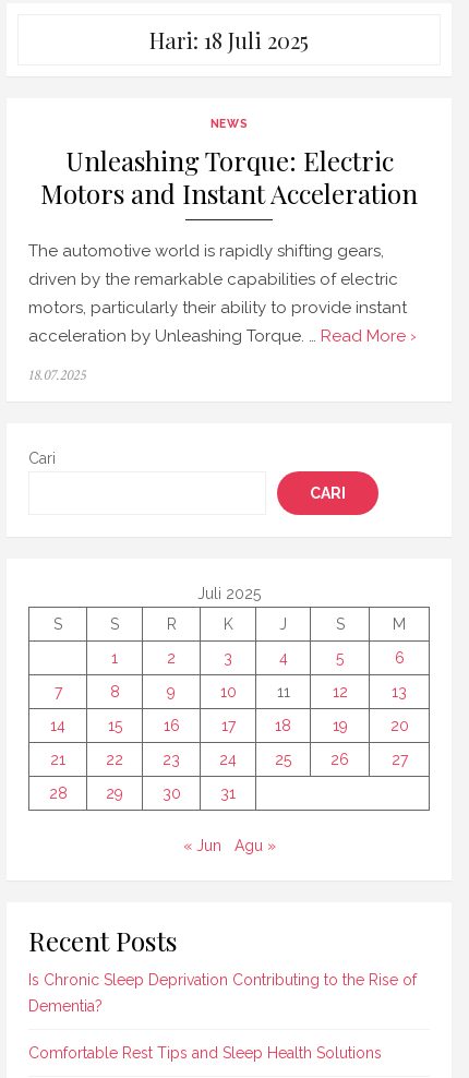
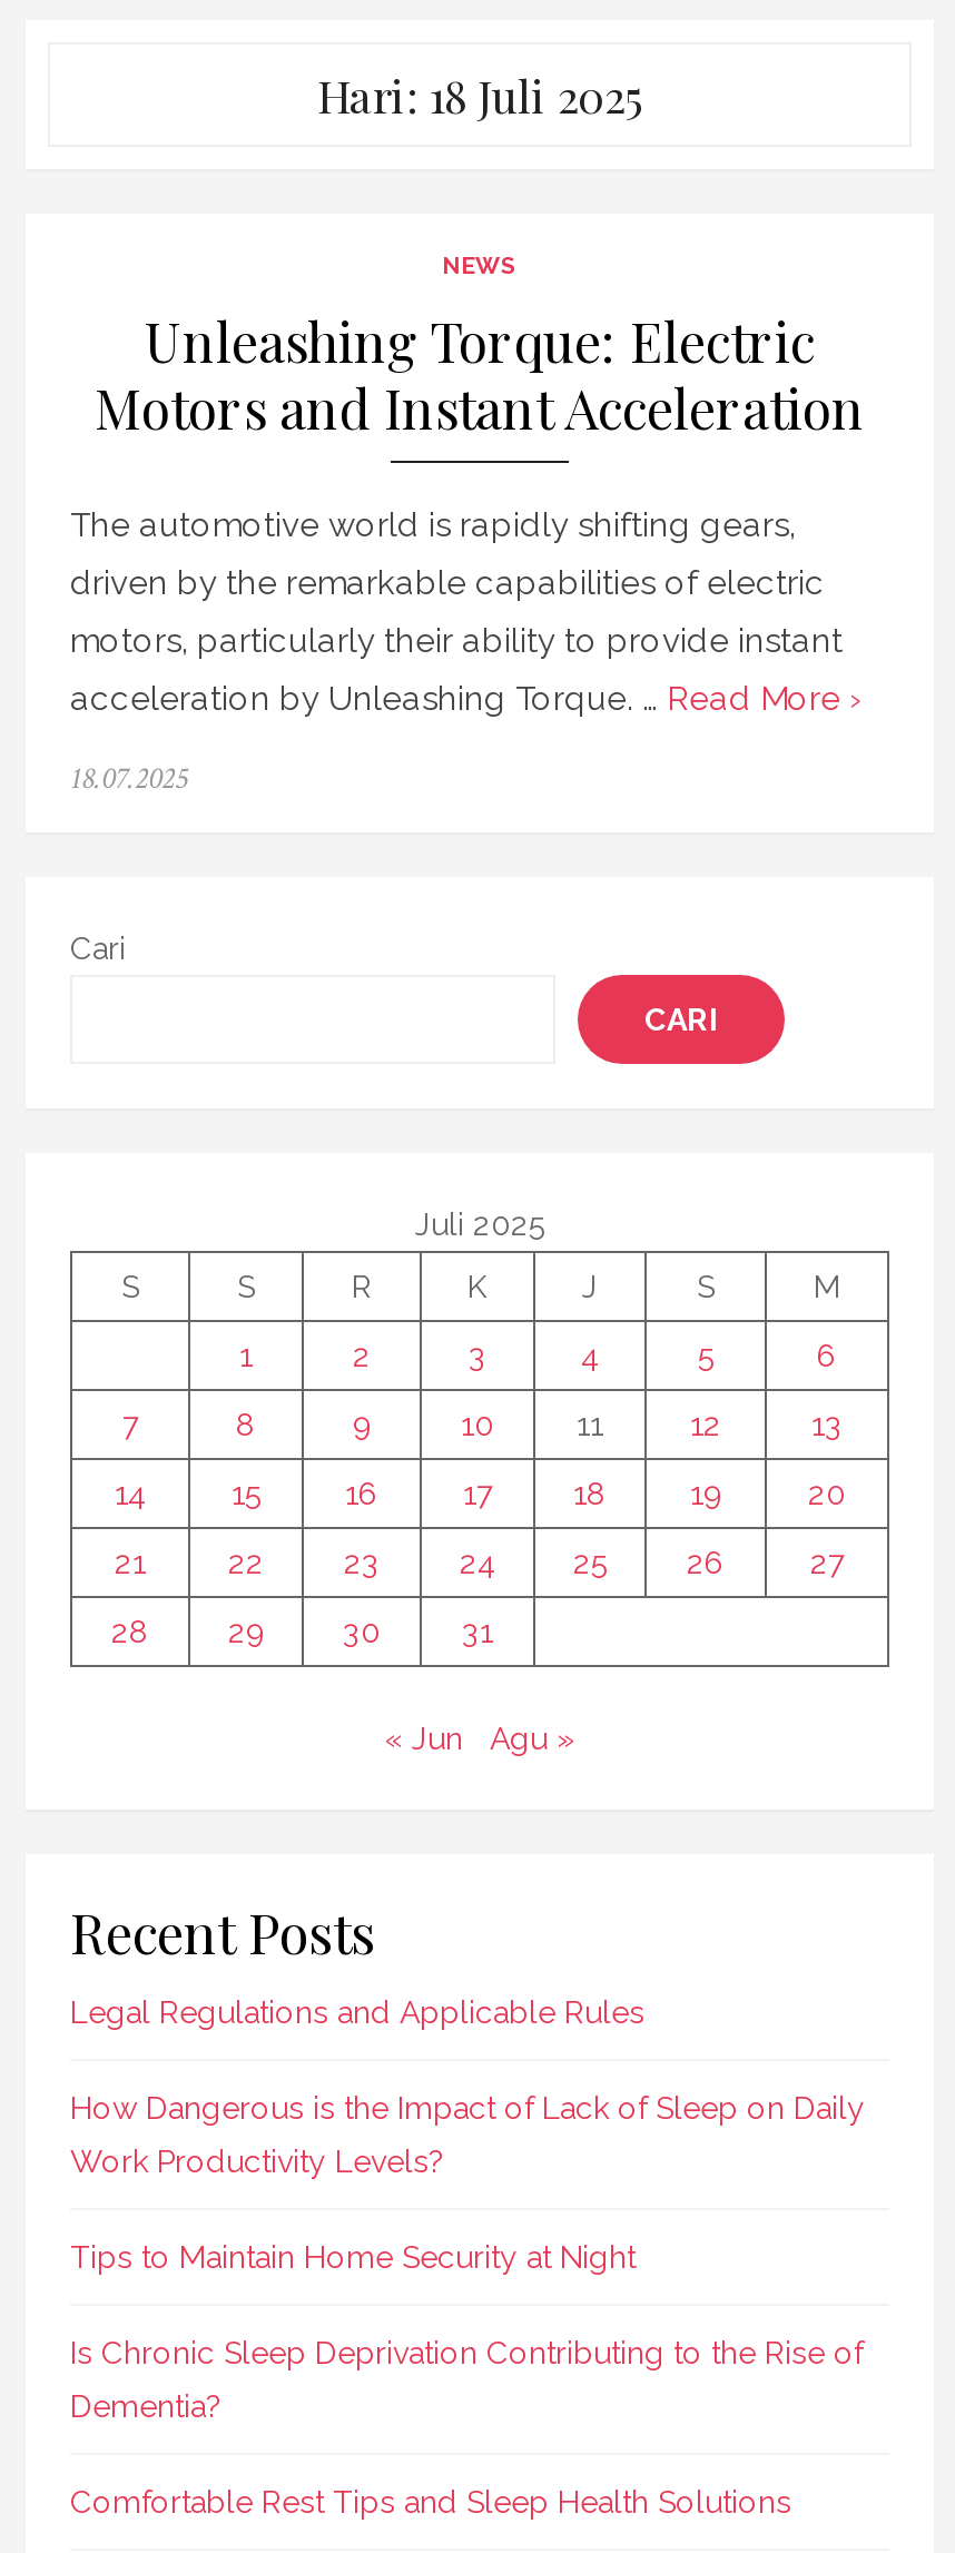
none -> [70,1995,865,2276] Legal Regulations and Applicable Rules | How Dangerous is the Impact of Lack of Sleep on Daily | Work Productivity Levels? | Tips to Maintain Home Security at Night

